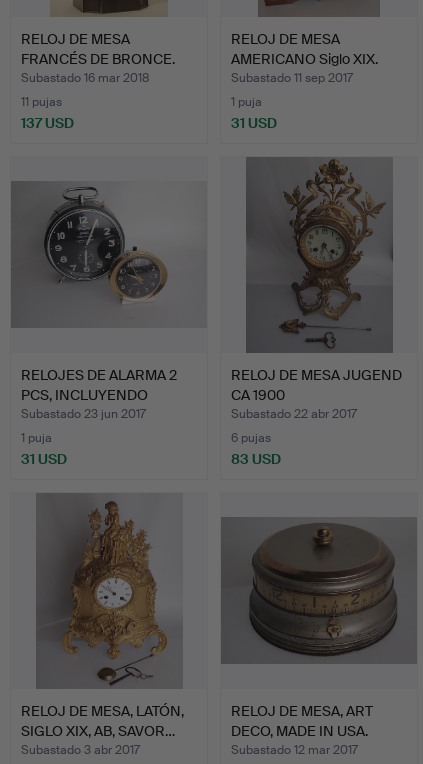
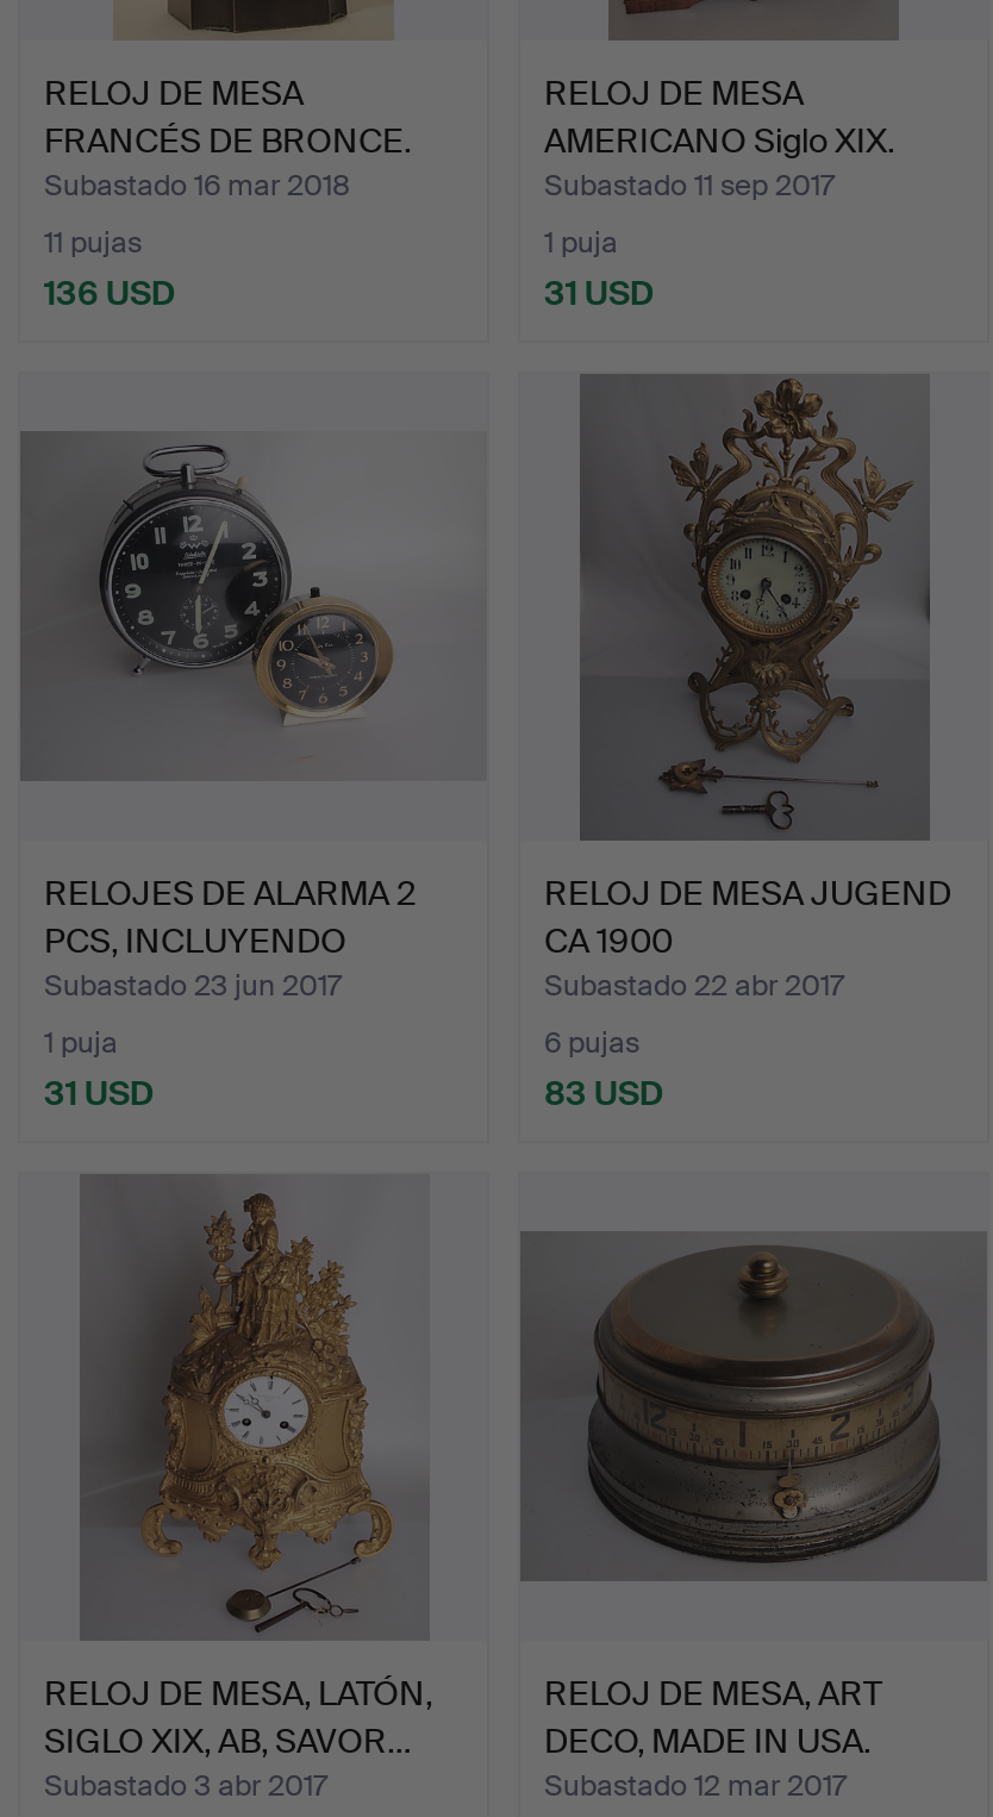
[21,114,74,132] 137 USD -> [44,271,175,314] 136 USD

